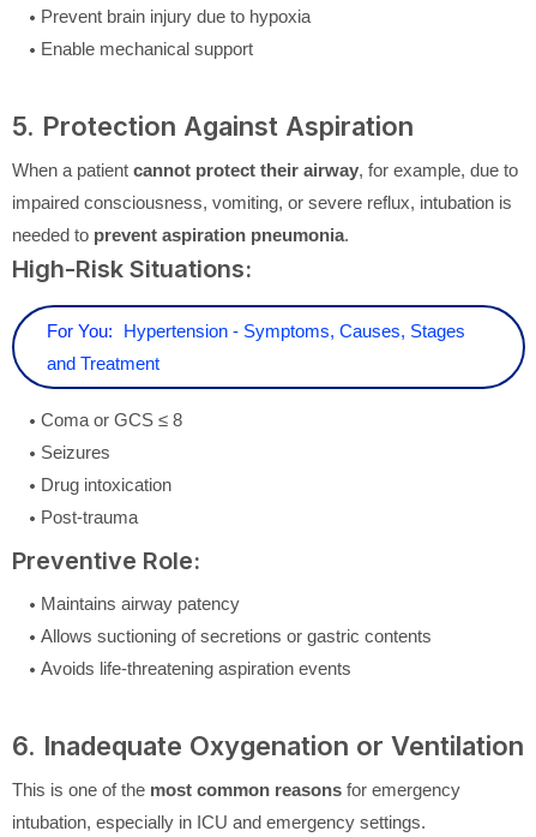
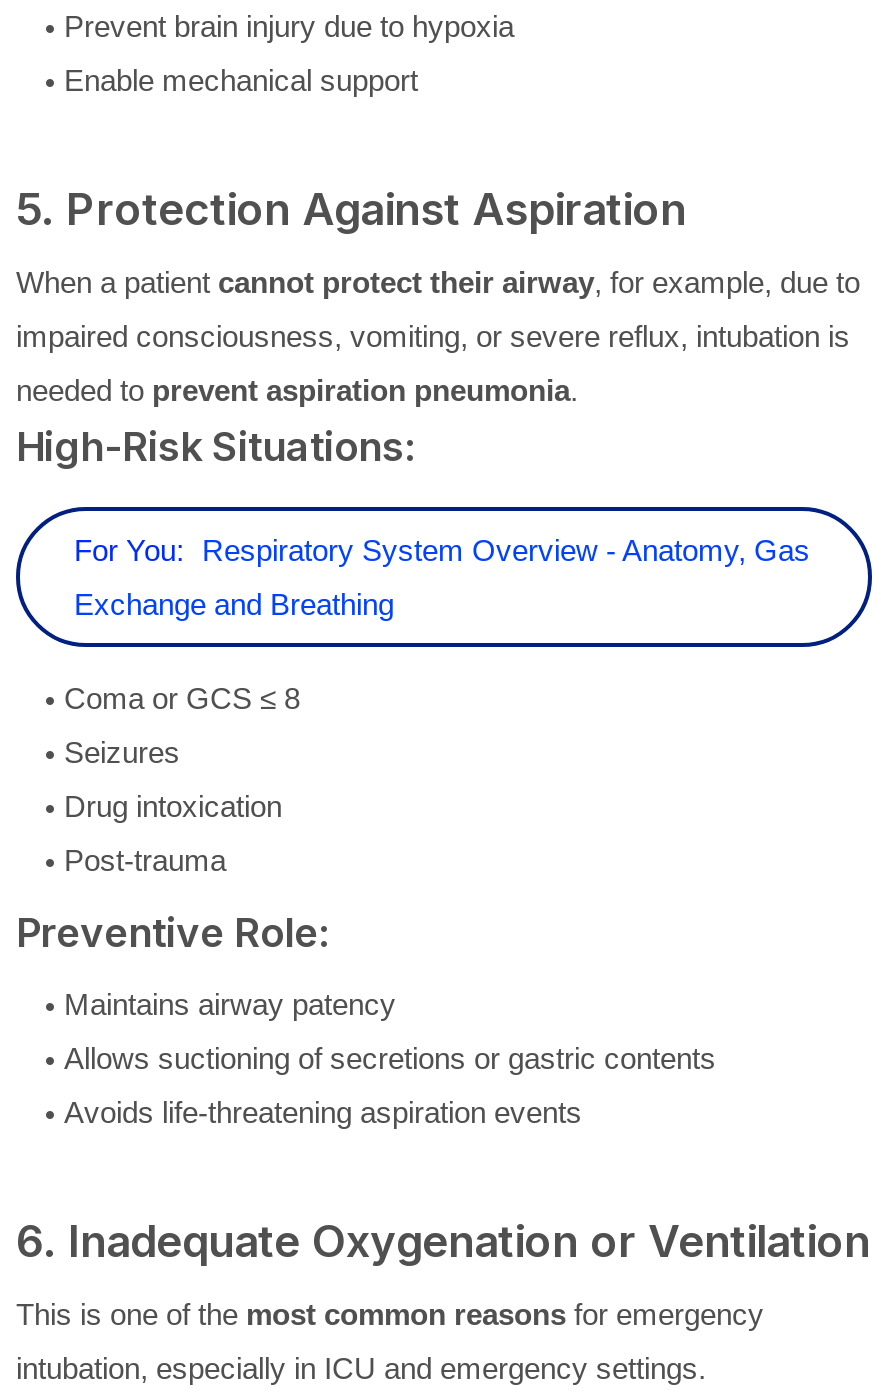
[47,321,465,341] For You: Hypertension - Symptoms, Causes, Stages -> [74,533,810,567] For You: Respiratory System Overview - Anatomy, Gas
[47,353,159,374] and Treatment -> [74,587,394,621] Exchange and Breathing

